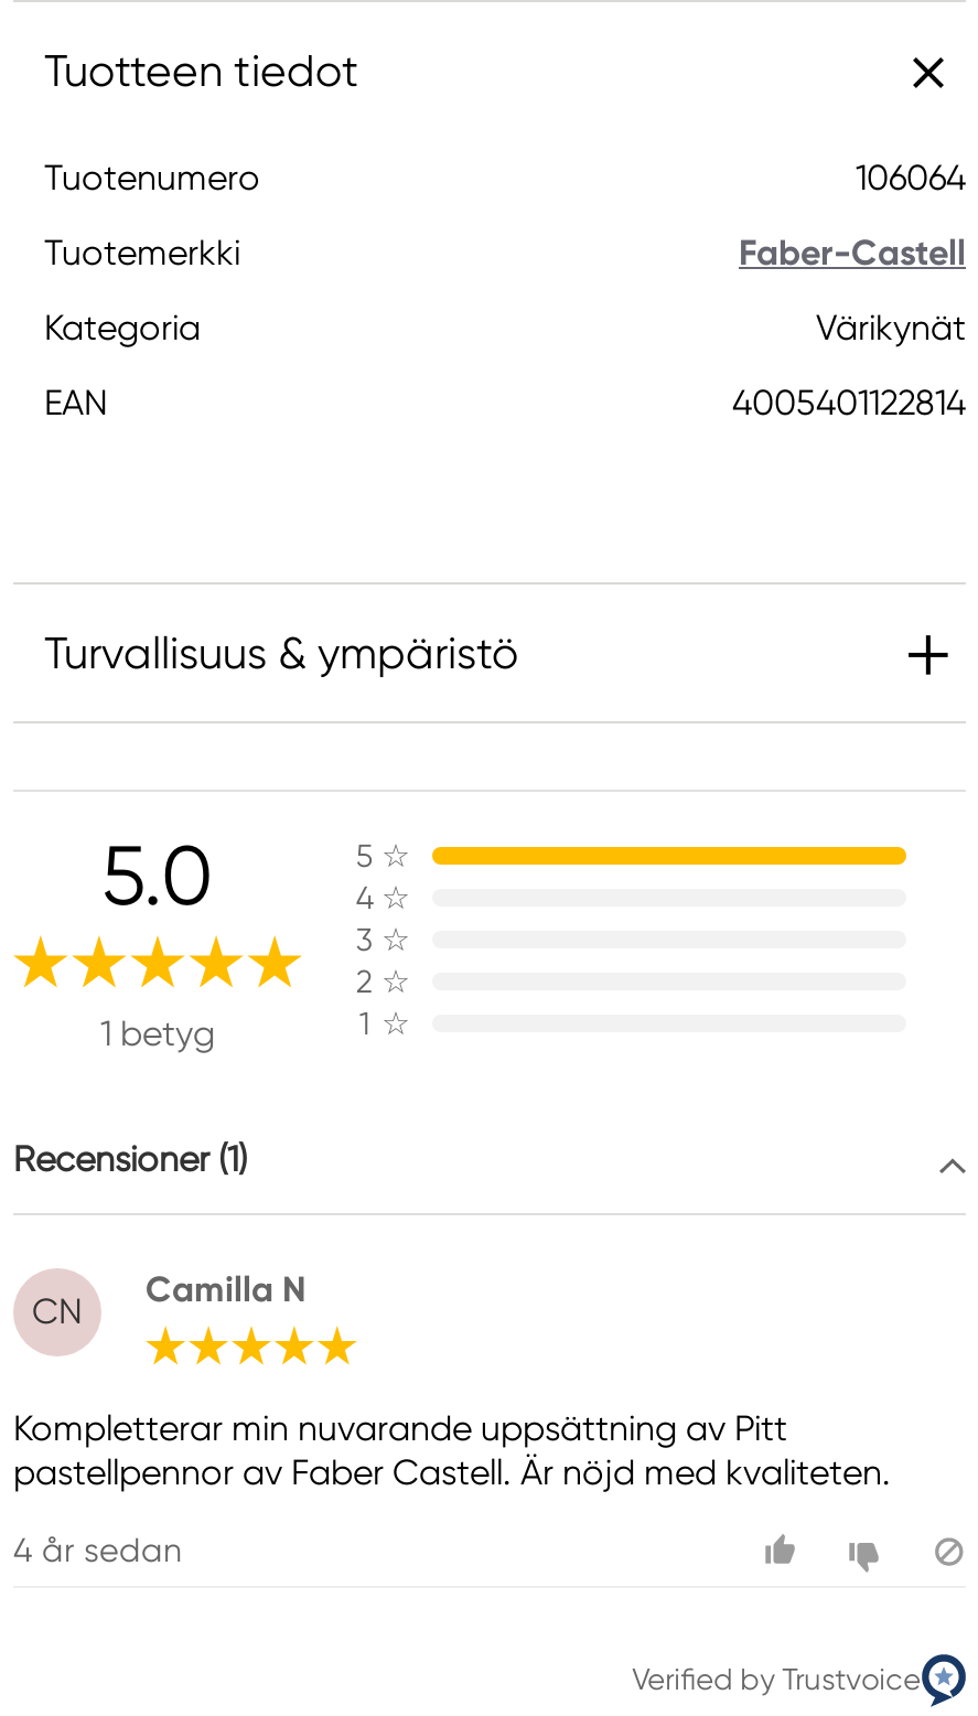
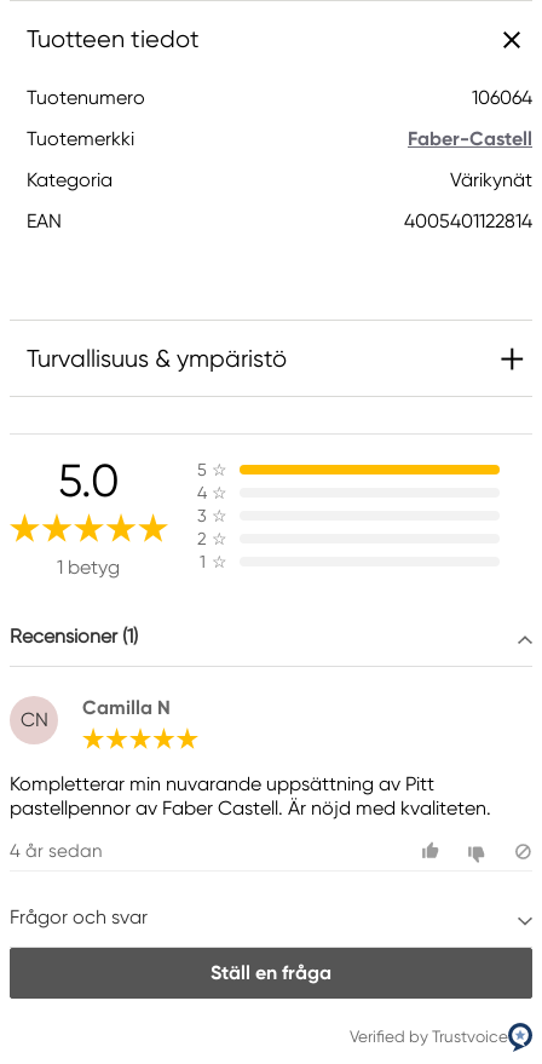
none -> [10,905,331,984] Frågor och svar | Ställ en fråga

